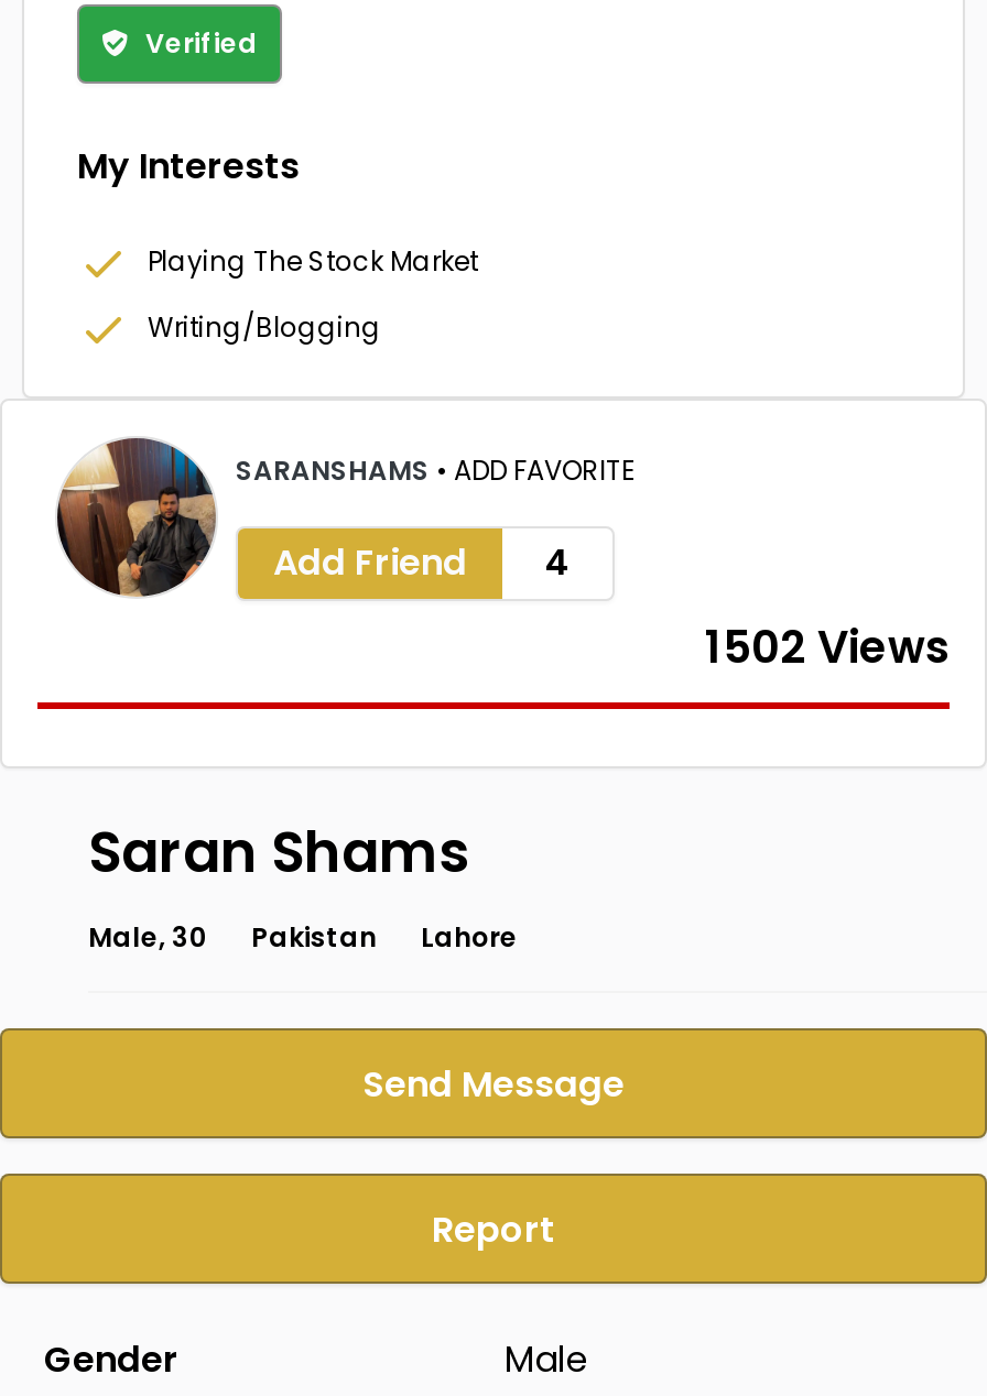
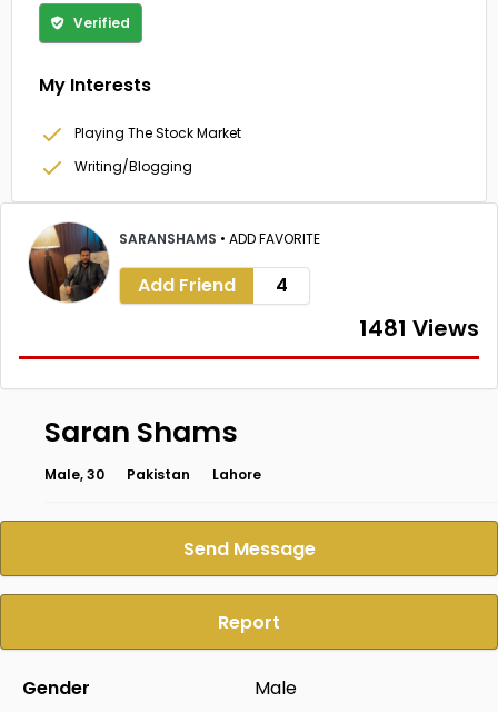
[705,617,950,678] 1502 Views -> [359,313,479,344] 1481 Views

